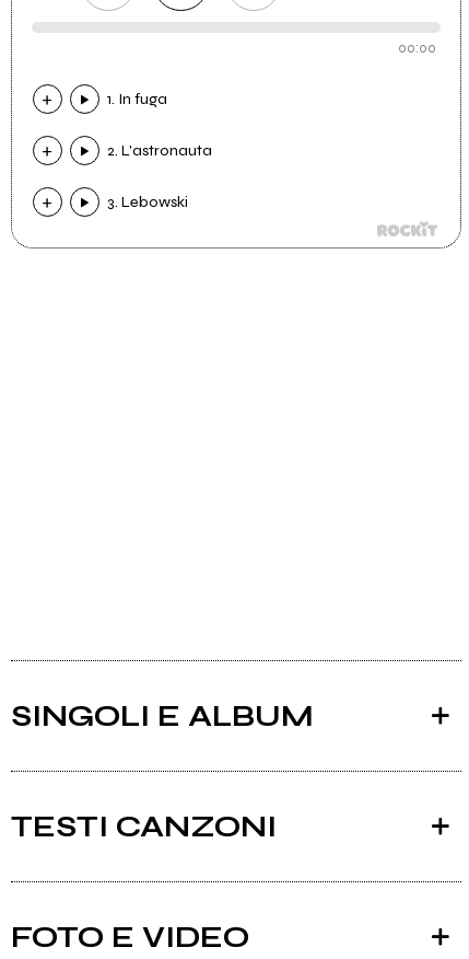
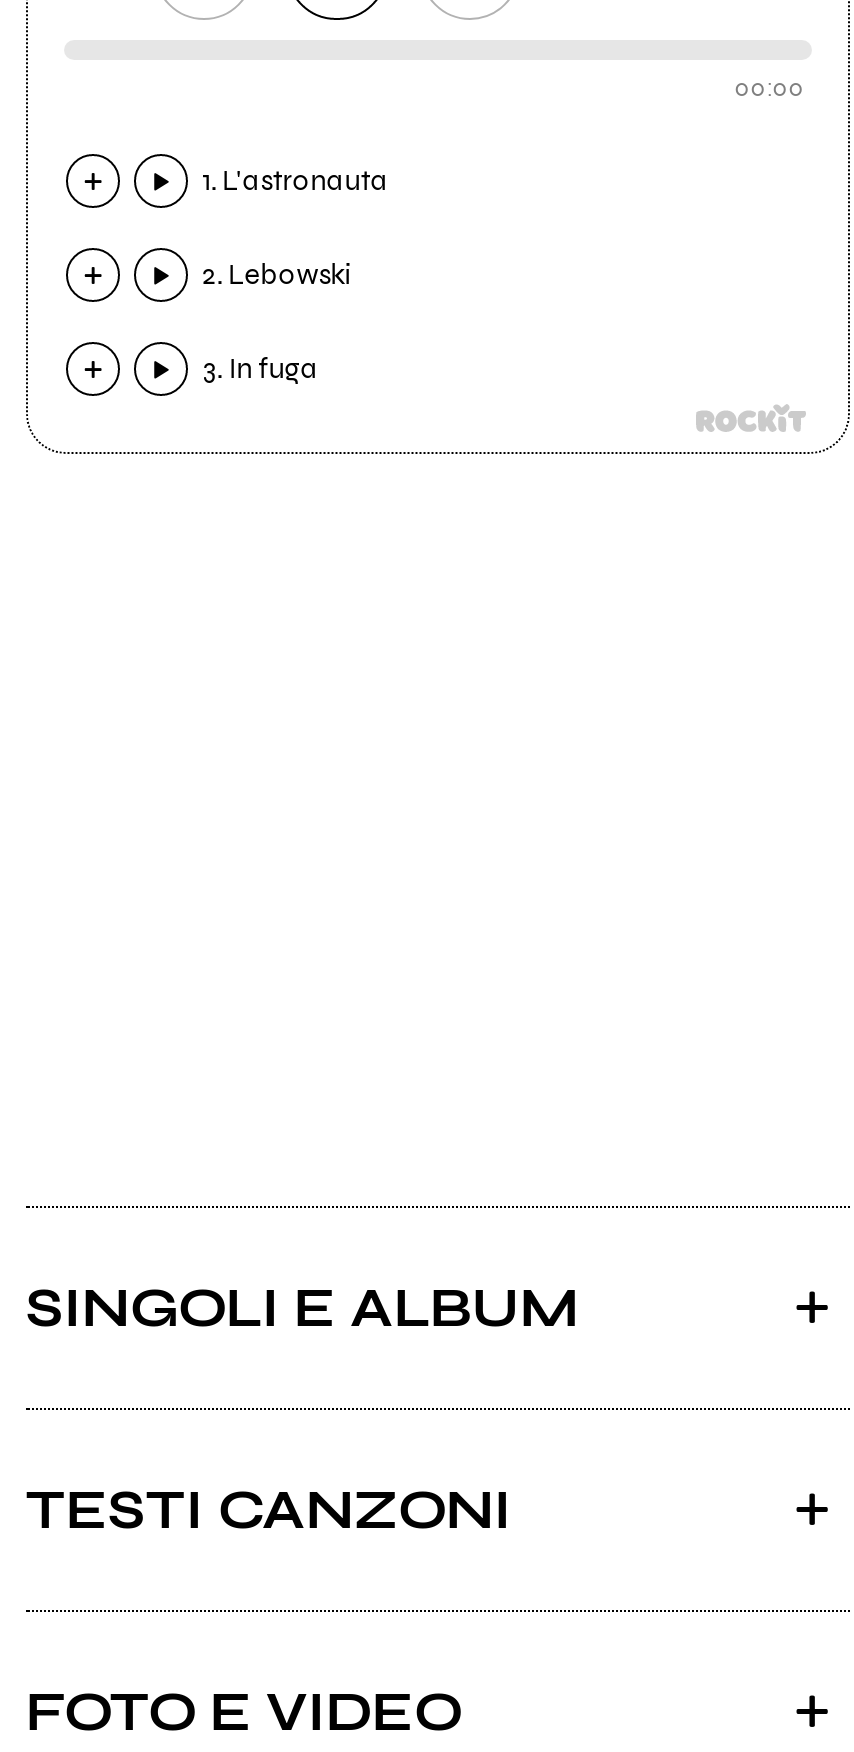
[107,90,168,109] 1. In fuga -> [203,165,389,199] 1. L'astronauta
[107,142,212,160] 2. L'astronauta -> [203,259,351,293] 2. Lebowski
[107,193,188,212] 3. Lebowski -> [203,353,319,387] 3. In fuga

